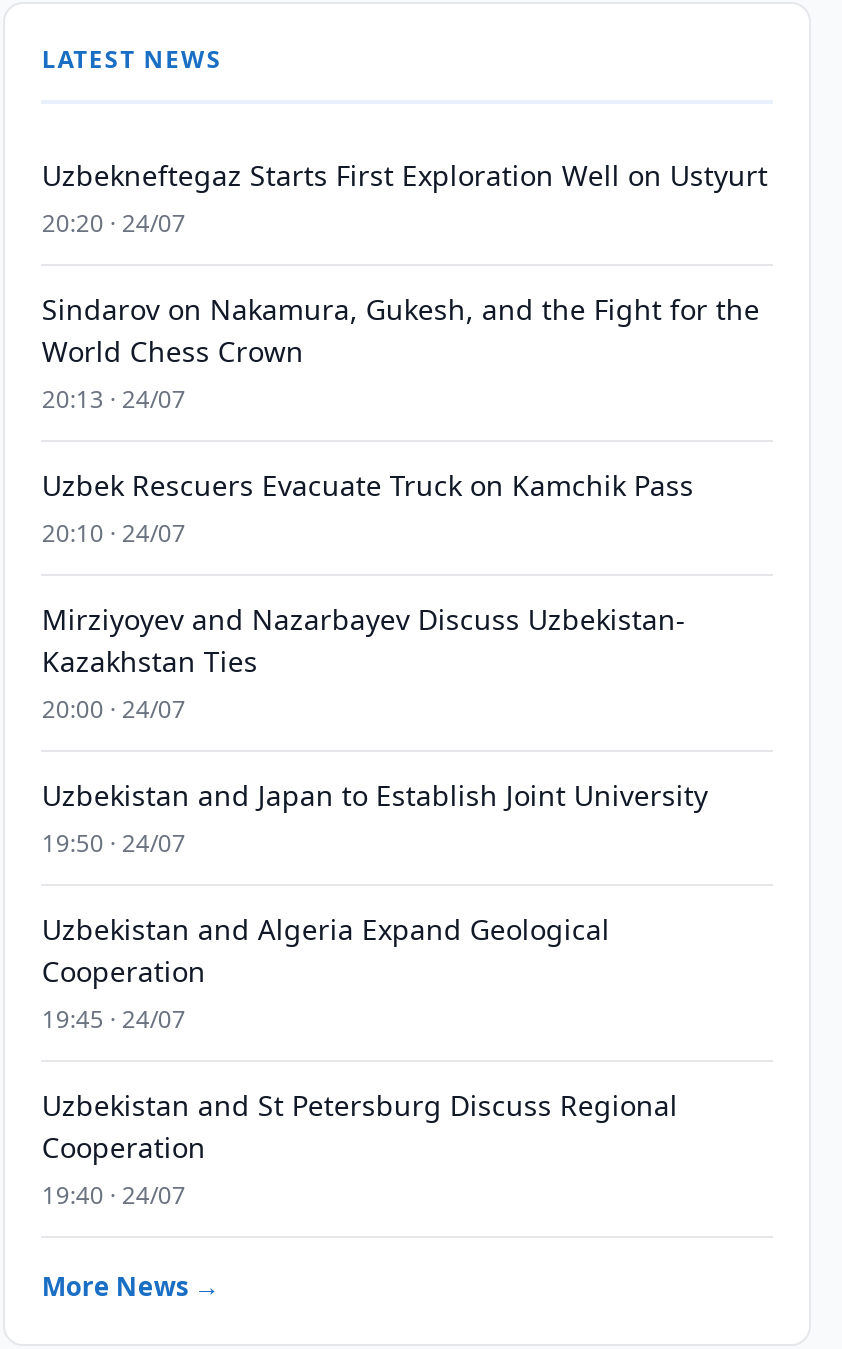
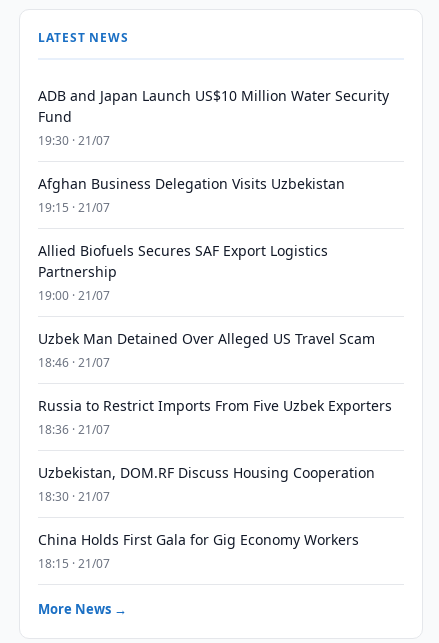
[42,156,768,240] Uzbekneftegaz Starts First Exploration Well on Ustyurt | 20:20 · 24/07 -> [38,86,389,149] ADB and Japan Launch US$10 Million Water Security | Fund | 19:30 · 21/07
[42,290,760,416] Sindarov on Nakamura, Gukesh, and the Fight for the | World Chess Crown | 20:13 · 24/07 -> [38,174,345,216] Afghan Business Delegation Visits Uzbekistan | 19:15 · 21/07
[42,466,694,550] Uzbek Rescuers Evacuate Truck on Kamchik Pass | 20:10 · 24/07 -> [38,241,328,304] Allied Biofuels Secures SAF Export Logistics | Partnership | 19:00 · 21/07
[42,600,686,726] Mirziyoyev and Nazarbayev Discuss Uzbekistan- | Kazakhstan Ties | 20:00 · 24/07 -> [38,329,375,371] Uzbek Man Detained Over Alleged US Travel Scam | 18:46 · 21/07
[42,776,708,860] Uzbekistan and Japan to Establish Joint University | 19:50 · 24/07 -> [38,396,392,438] Russia to Restrict Imports From Five Uzbek Exporters | 18:36 · 21/07
[42,910,610,1036] Uzbekistan and Algeria Expand Geological | Cooperation | 19:45 · 24/07 -> [38,463,375,505] Uzbekistan, DOM.RF Discuss Housing Cooperation | 18:30 · 21/07
[42,1086,678,1212] Uzbekistan and St Petersburg Discuss Regional | Cooperation | 19:40 · 24/07 -> [38,530,359,572] China Holds First Gala for Gig Economy Workers | 18:15 · 21/07

